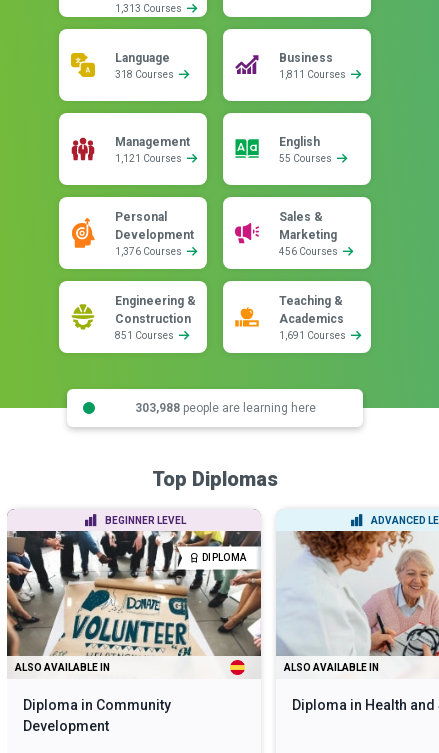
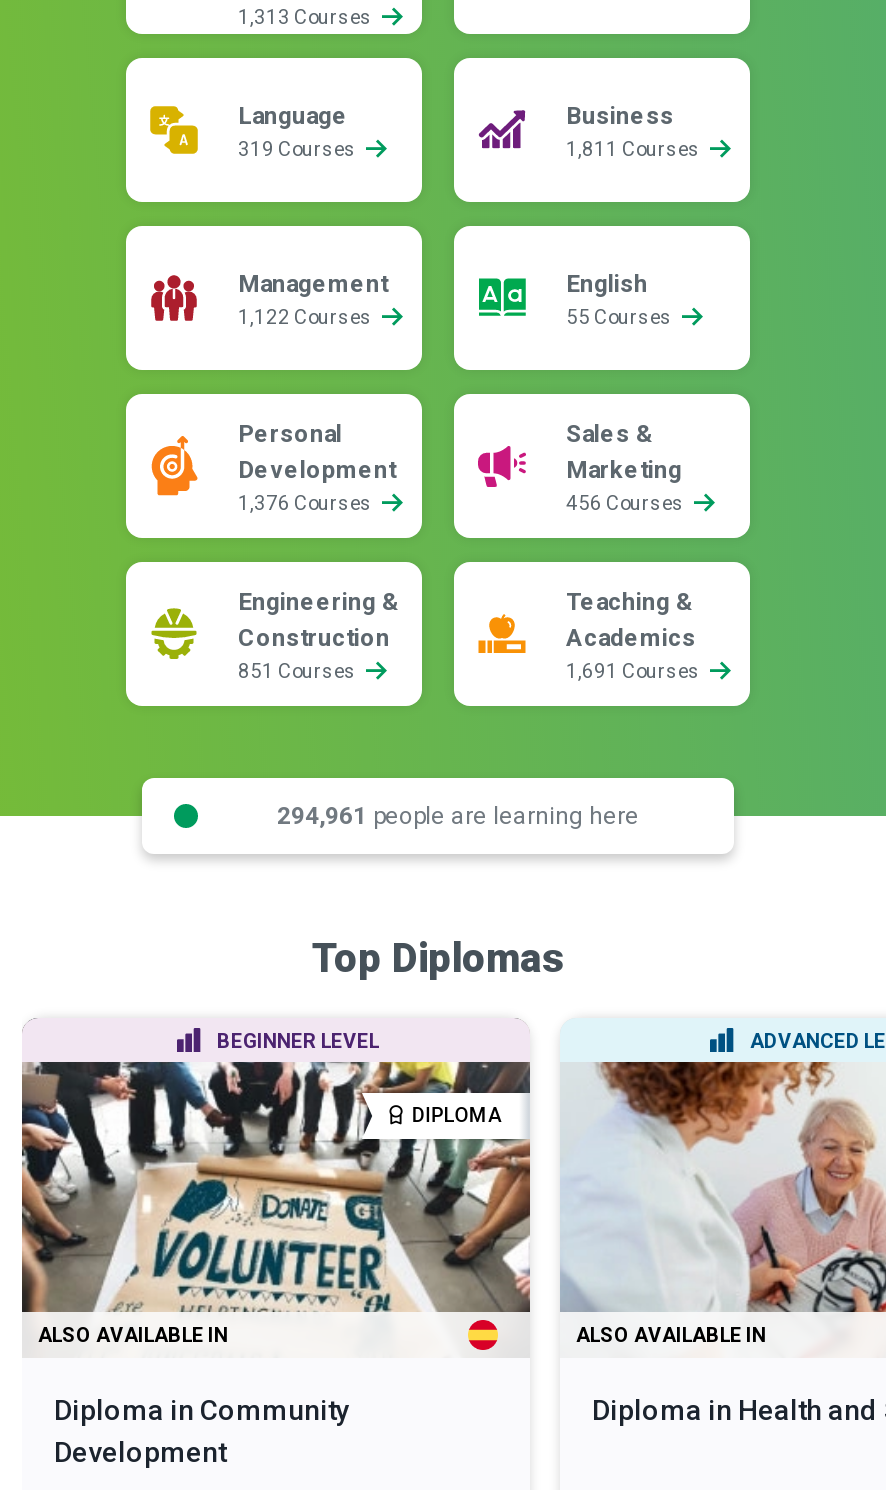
[115,69,176,80] 318 Courses -> [238,138,360,160] 319 Courses
[115,153,184,164] 1,121 Courses -> [238,306,376,328] 1,122 Courses
[134,400,315,414] 303,988 people are learning here -> [277,801,639,829] 294,961 people are learning here

